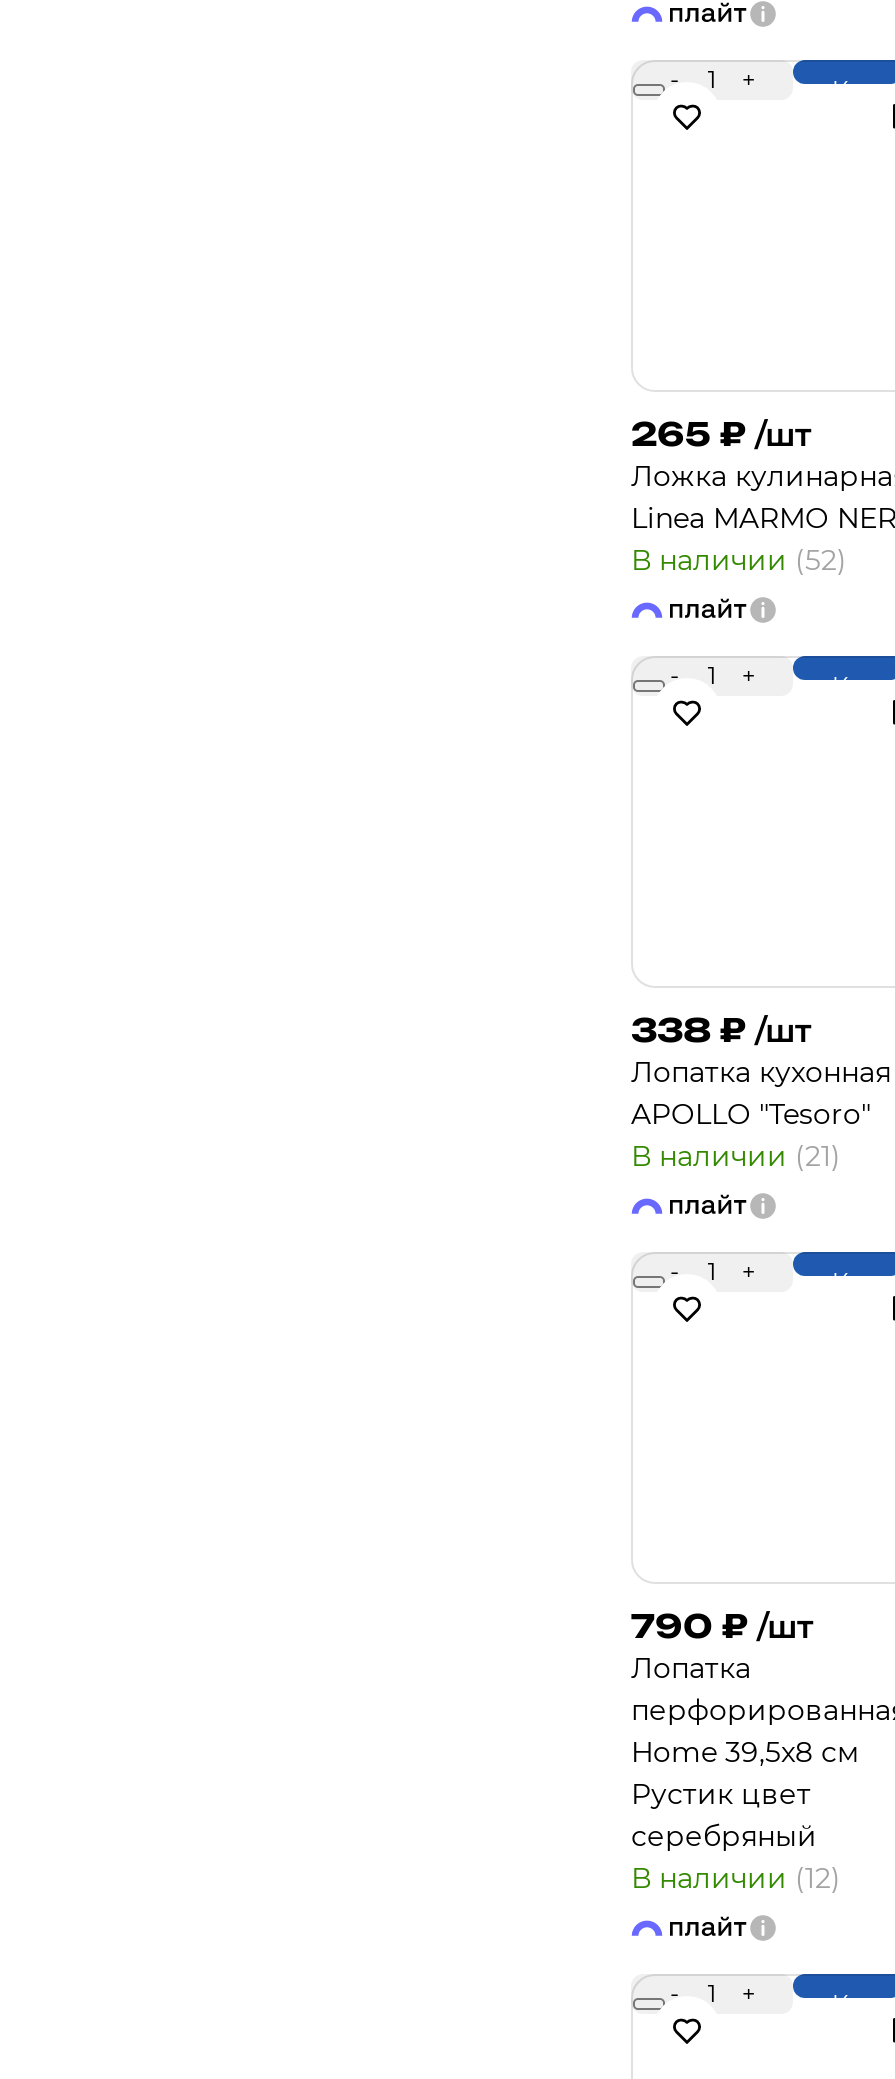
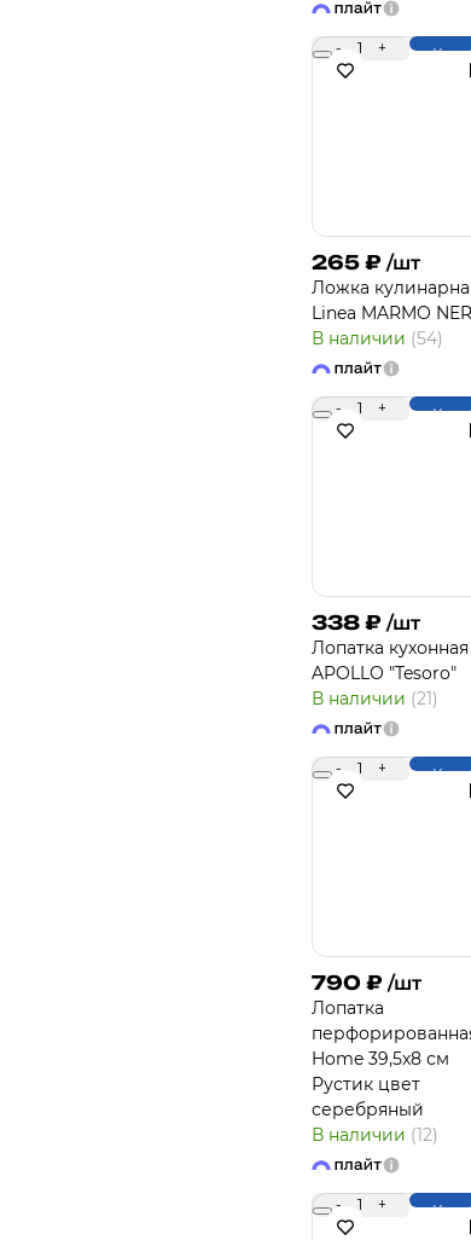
[631,542,847,578] В наличии (52) -> [312,328,443,349] В наличии (54)

